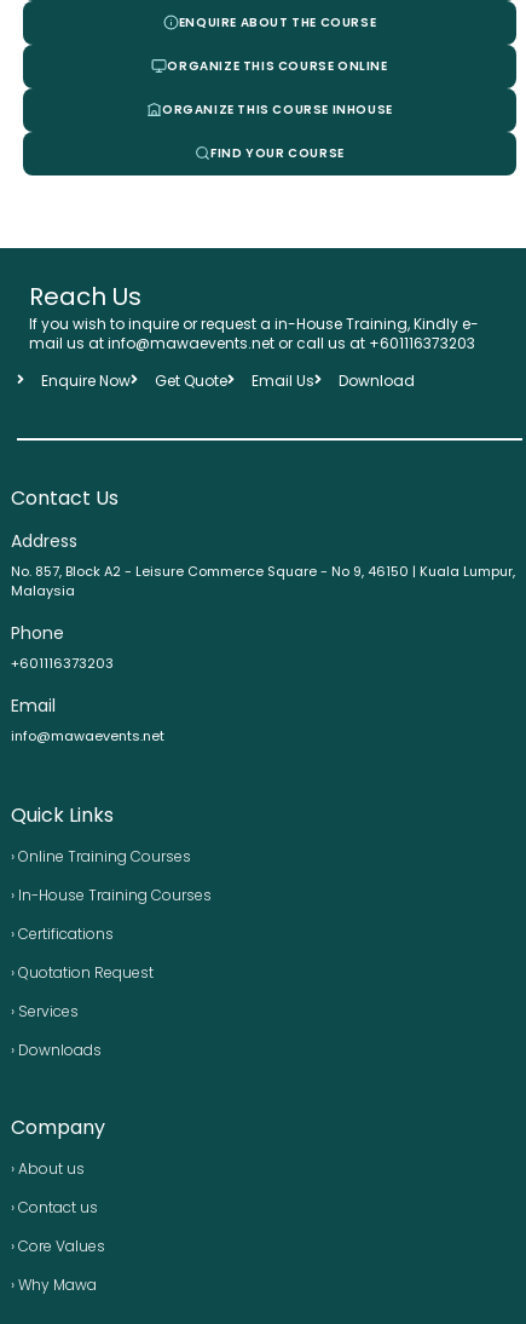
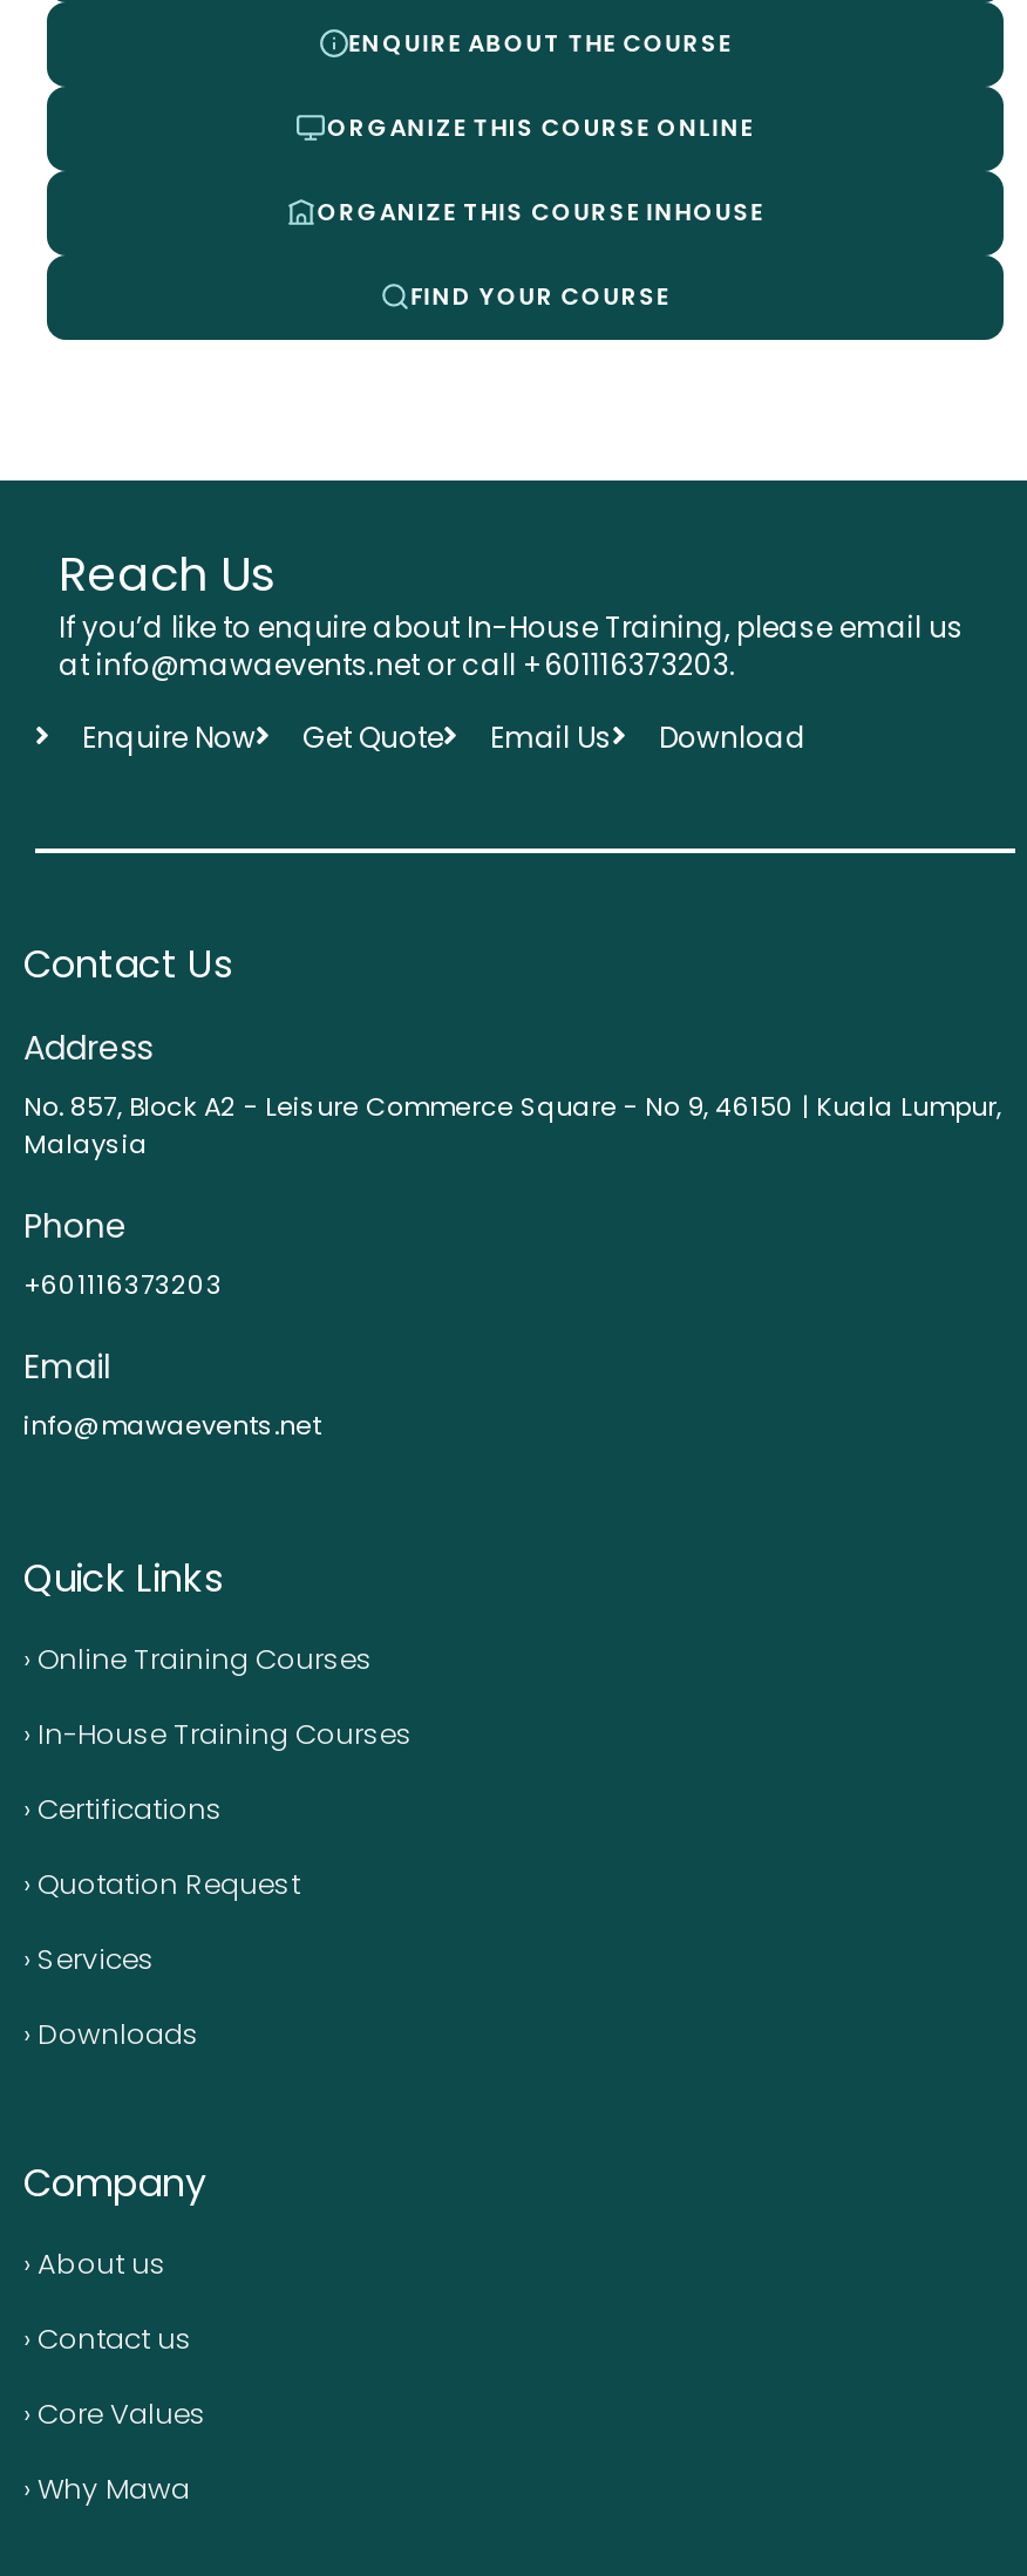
[29,313,479,353] If you wish to inquire or request a in-House Training, Kindly e- | mail us at info@mawaevents.net or call us at +601116373203 -> [59,607,964,684] If you’d like to enquire about In-House Training, please email us | at info@mawaevents.net or call +601116373203.

